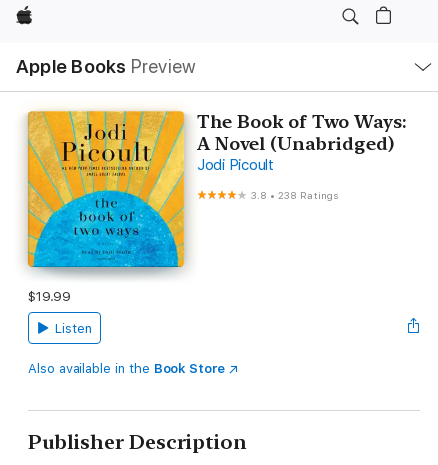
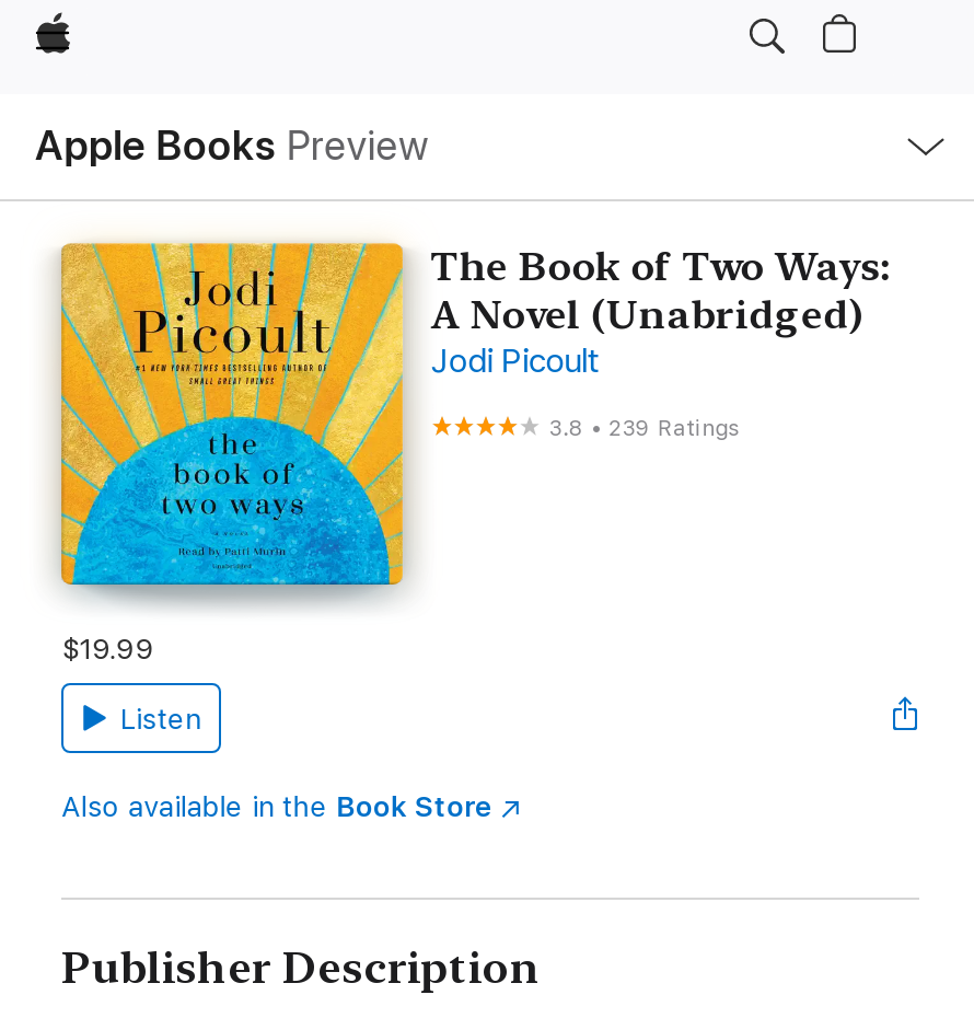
[251,189,339,201] 3.8 • 238 Ratings -> [549,414,742,440] 3.8 • 239 Ratings

